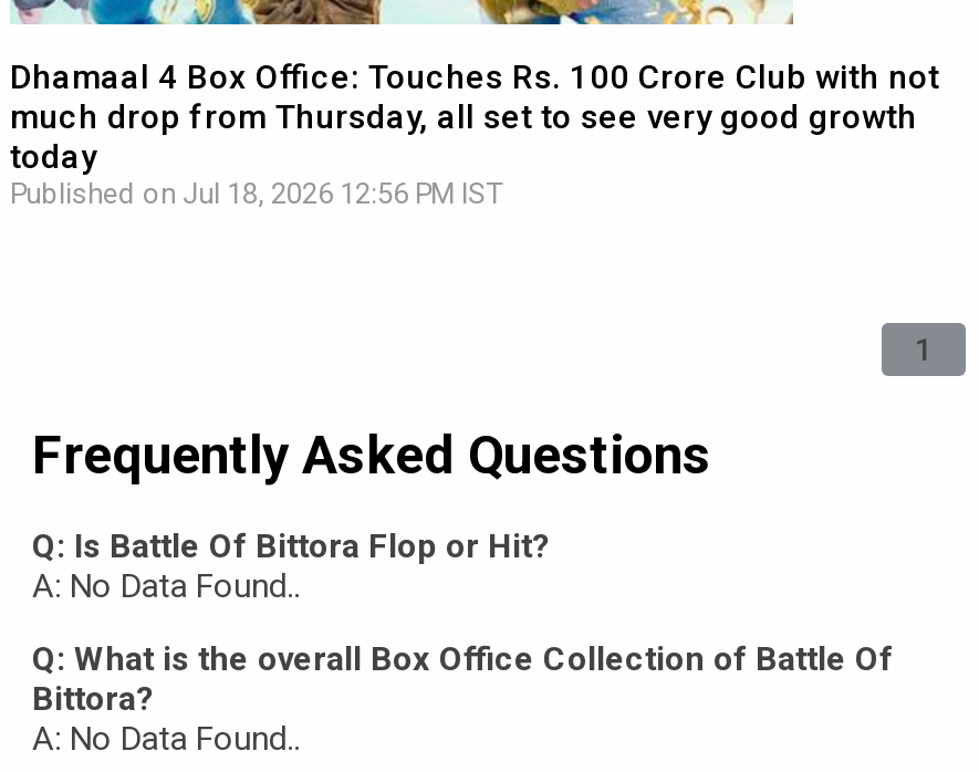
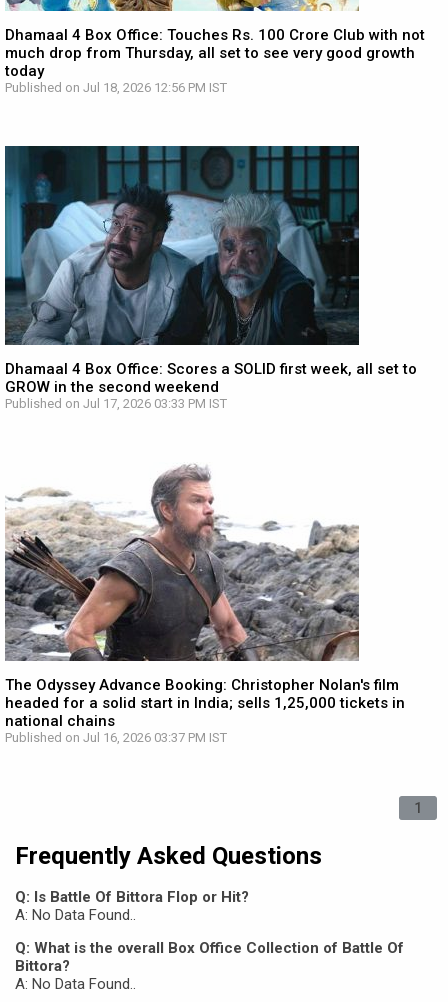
none -> [4,145,417,411] [image] | Dhamaal 4 Box Office: Scores a SOLID first week, all set to | GROW in the second weekend | Published on Jul 17, 2026 03:33 PM IST
none -> [4,465,405,745] [image] | The Odyssey Advance Booking: Christopher Nolan's film | headed for a solid start in India; sells 1,25,000 tickets in | national chains | Published on Jul 16, 2026 03:37 PM IST

